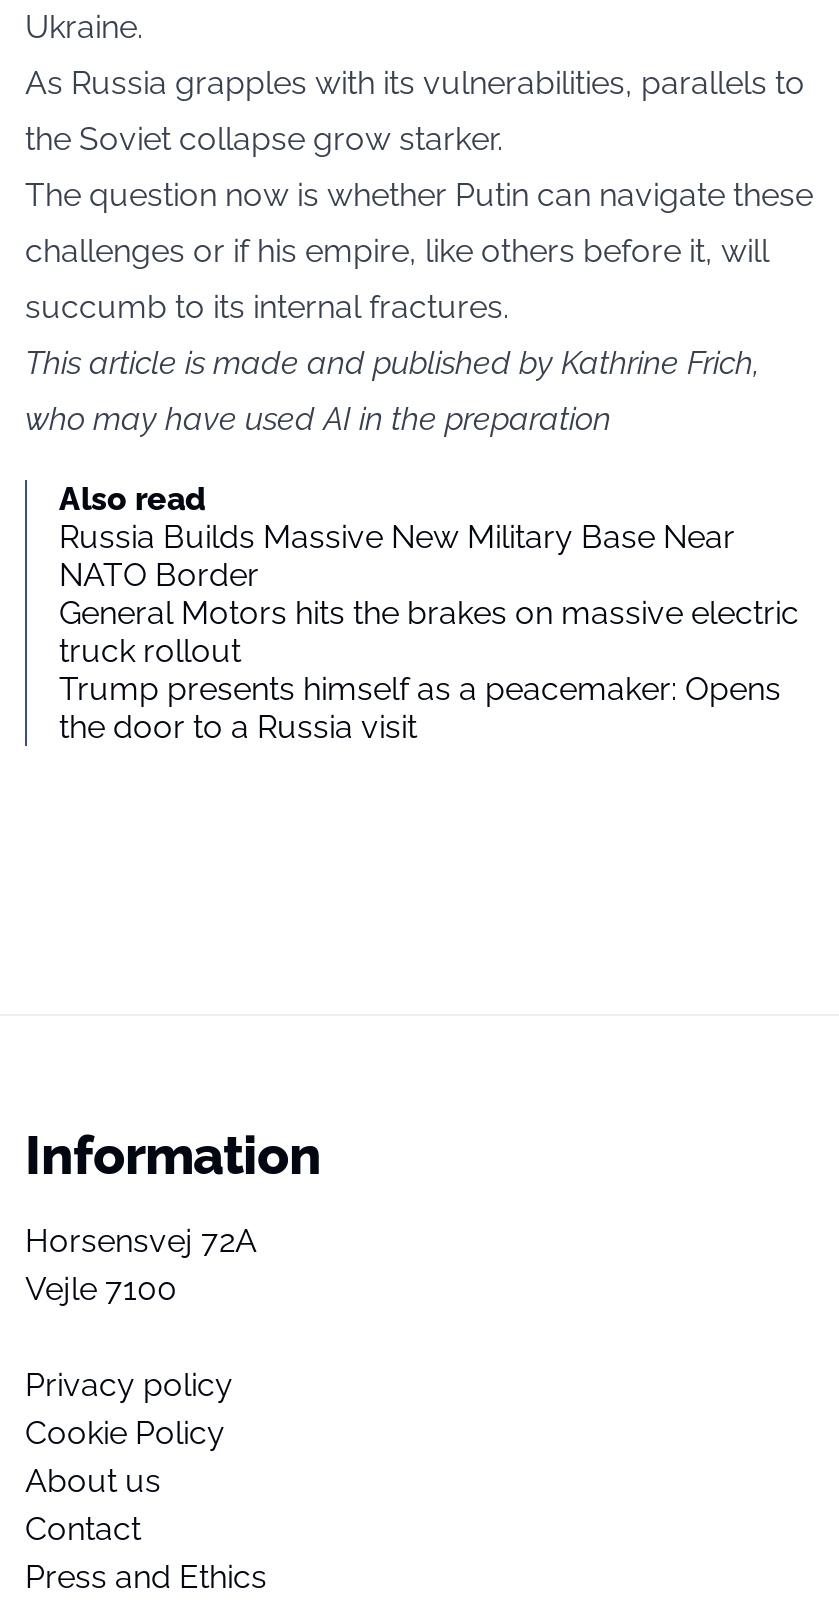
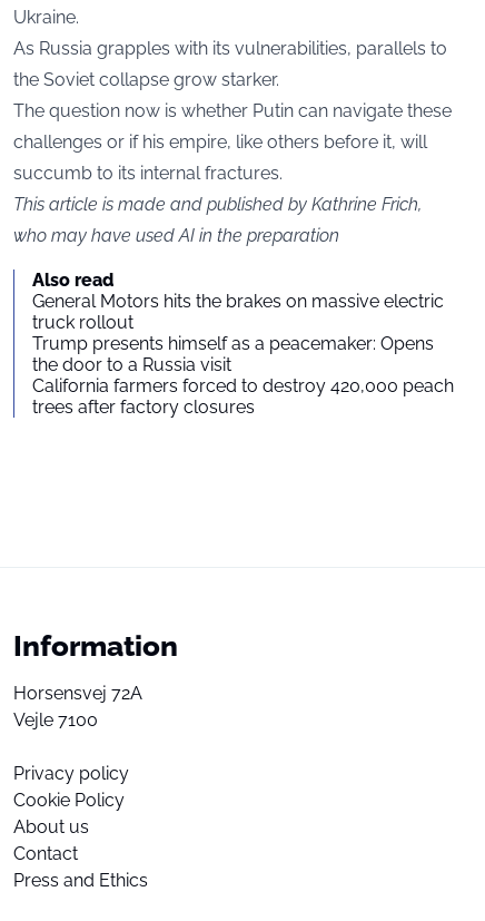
[59,518,735,594] Russia Builds Massive New Military Base Near | NATO Border -> none
moved [59,594,799,746] -> [32,291,444,376]: General Motors hits the brakes on massive electric | truck rollout | Trump presents himself as a peacemaker: Opens | the door to a Russia visit
none -> [32,376,454,418] California farmers forced to destroy 420,000 peach | trees after factory closures

